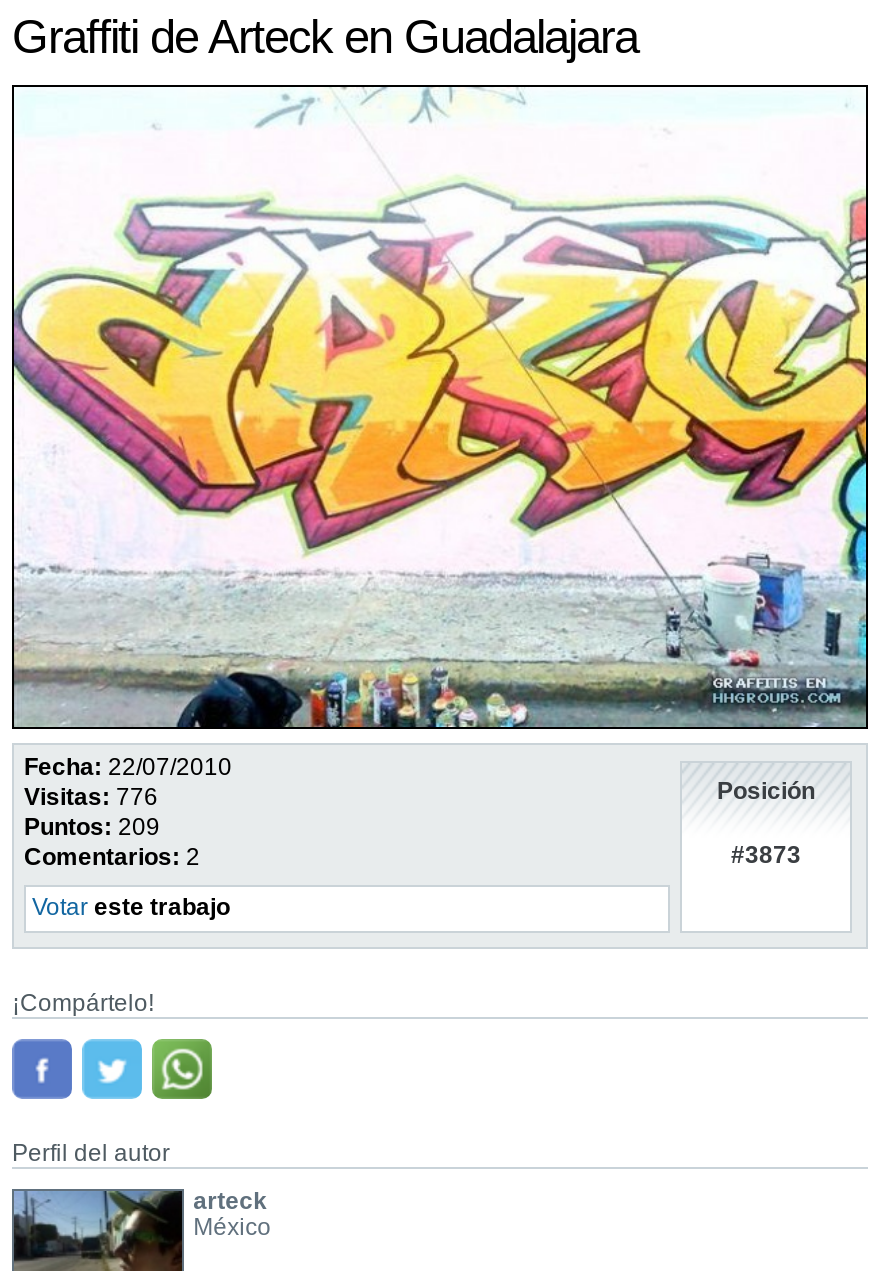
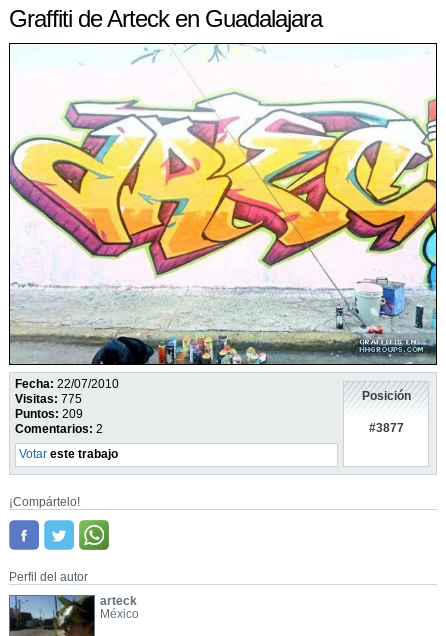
[24,783,158,811] Visitas: 776 -> [15,392,82,406] Visitas: 775
[731,842,801,870] #3873 -> [368,421,403,435] #3877

